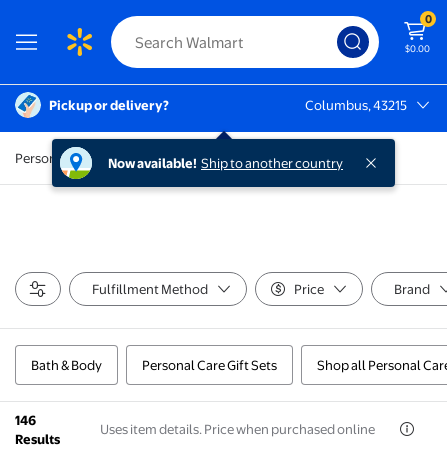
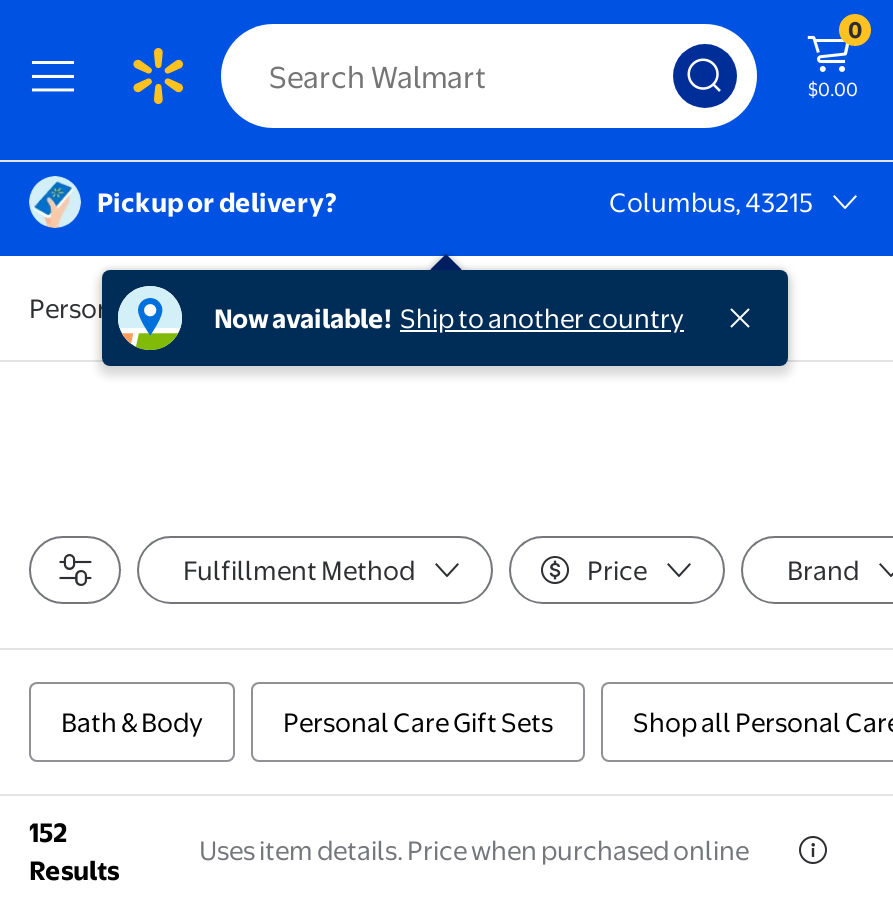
[15,412,36,428] 146 -> [29,816,67,848] 152

